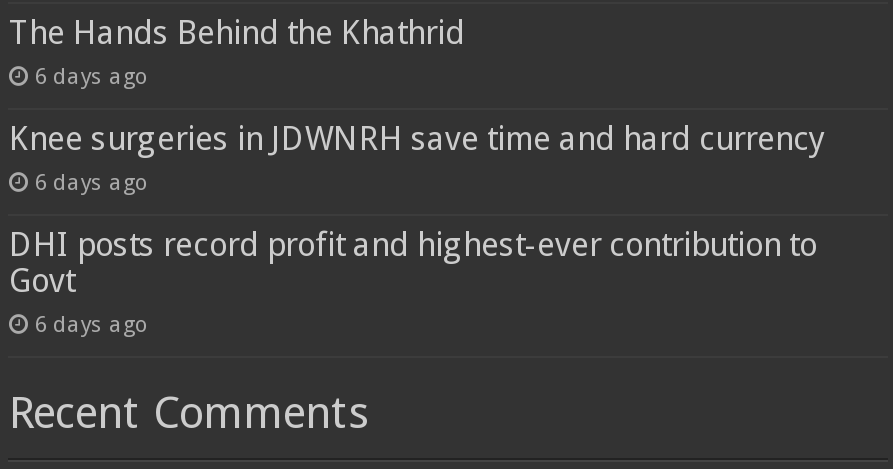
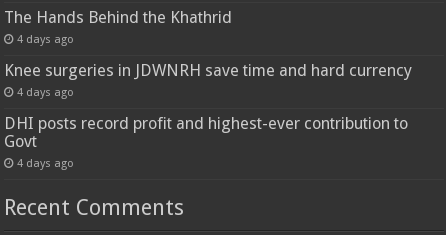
[35,64,149,90] 6 days ago -> [17,33,74,46] 4 days ago
[35,170,149,196] 6 days ago -> [17,86,74,99] 4 days ago
[35,312,149,338] 6 days ago -> [17,157,74,170] 4 days ago

